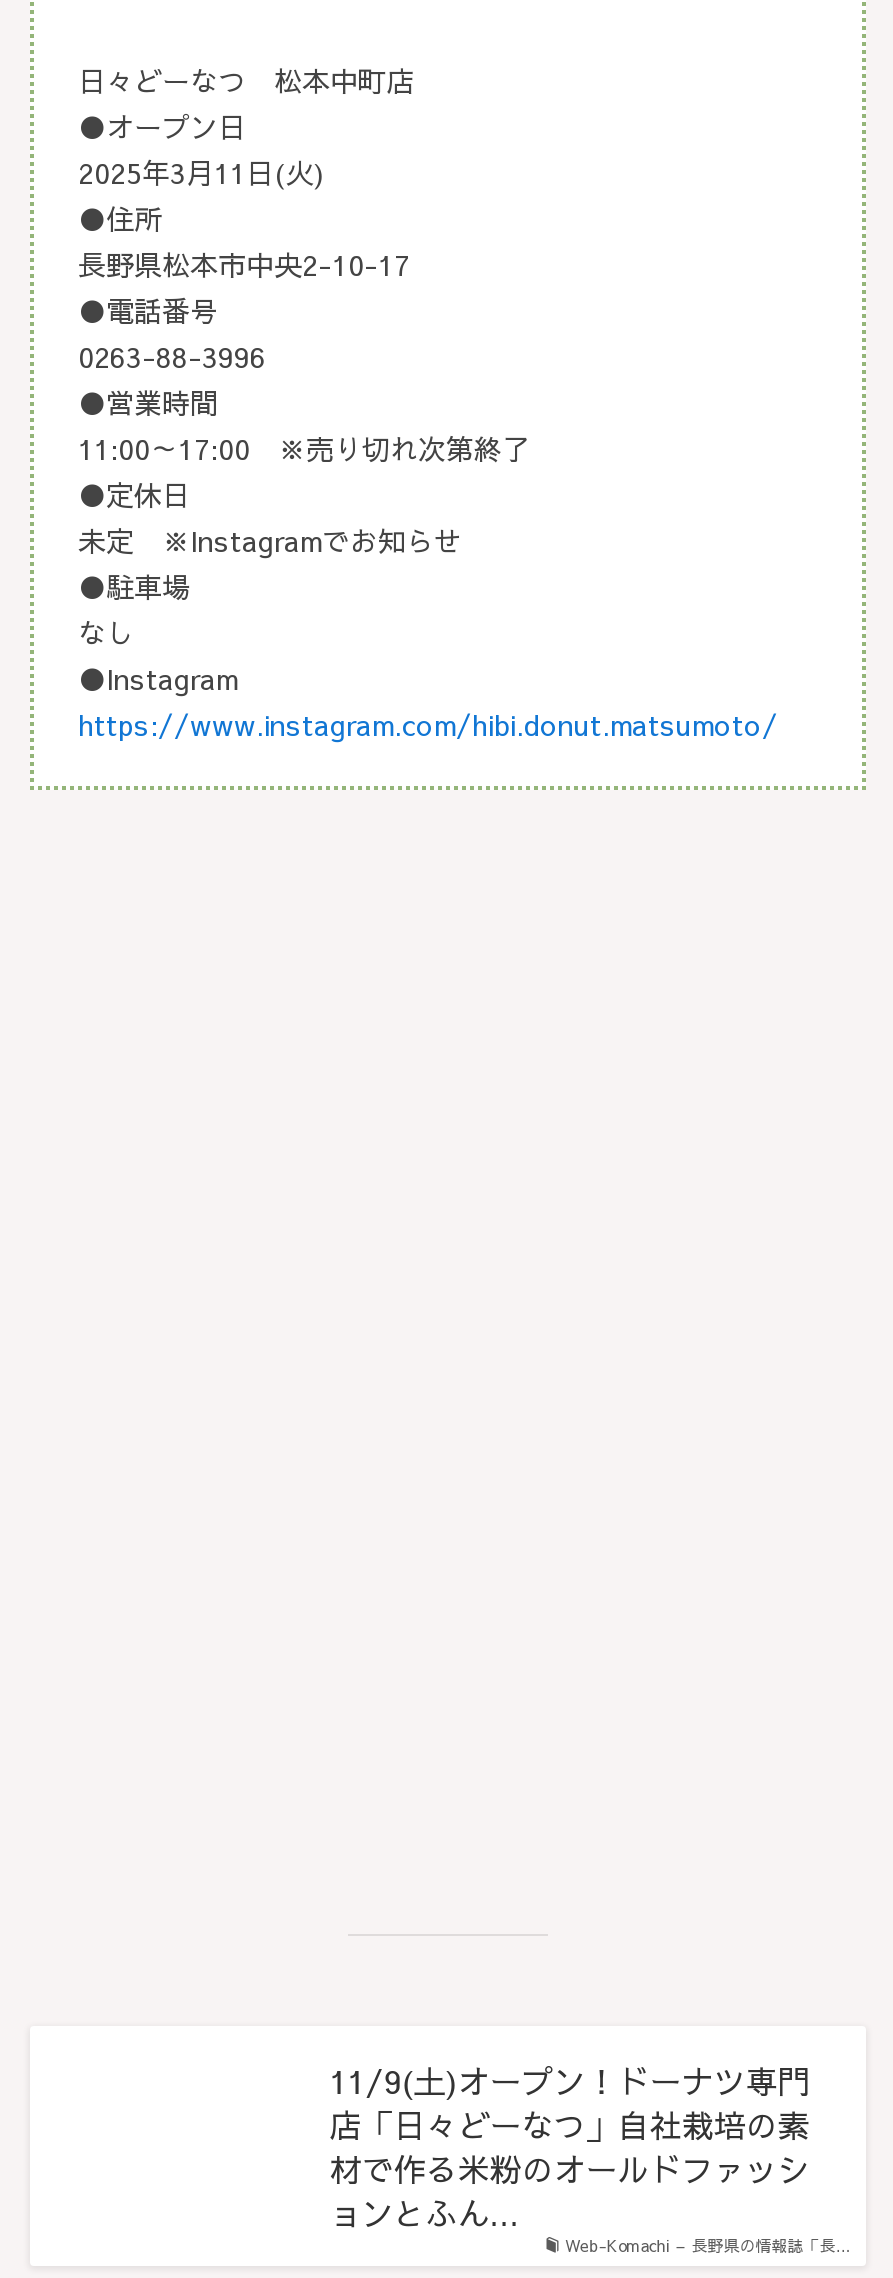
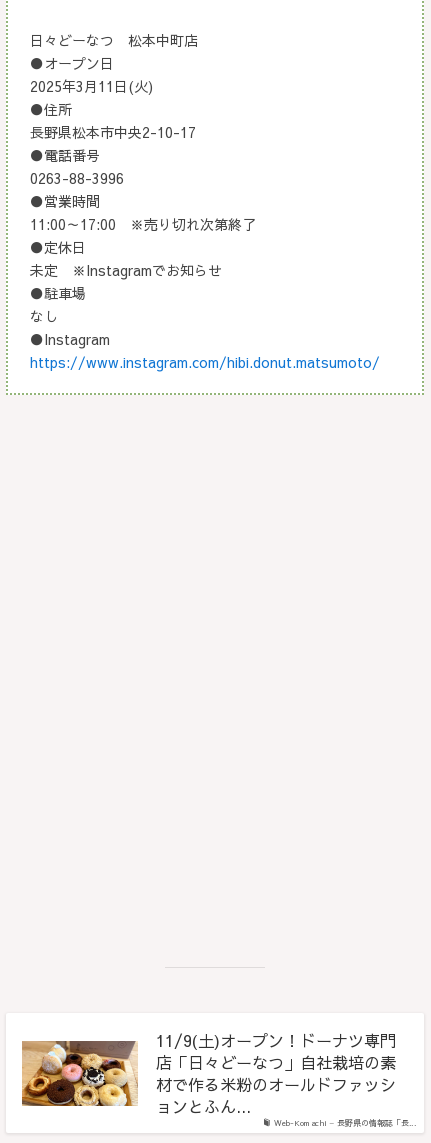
none -> [21,1040,139,1107] [image]

